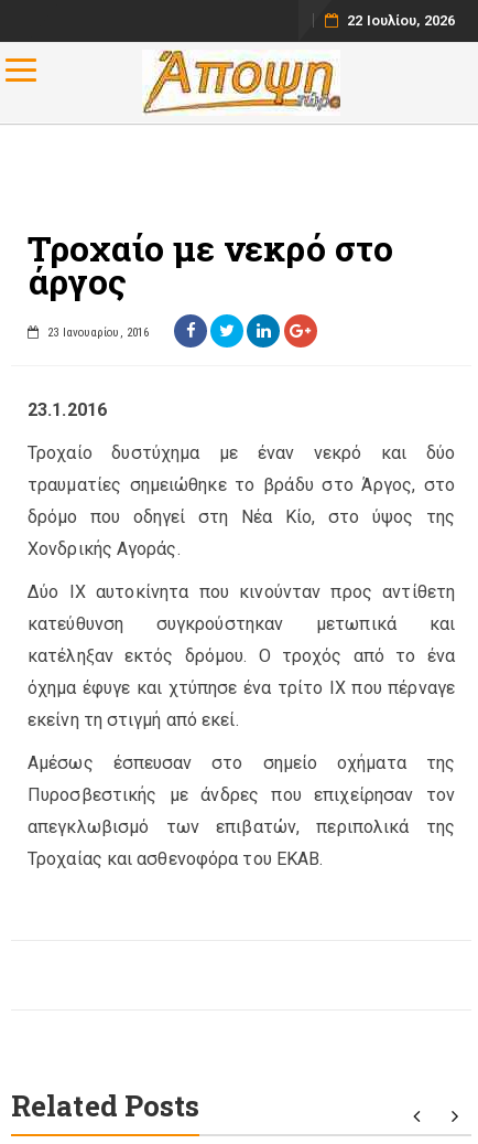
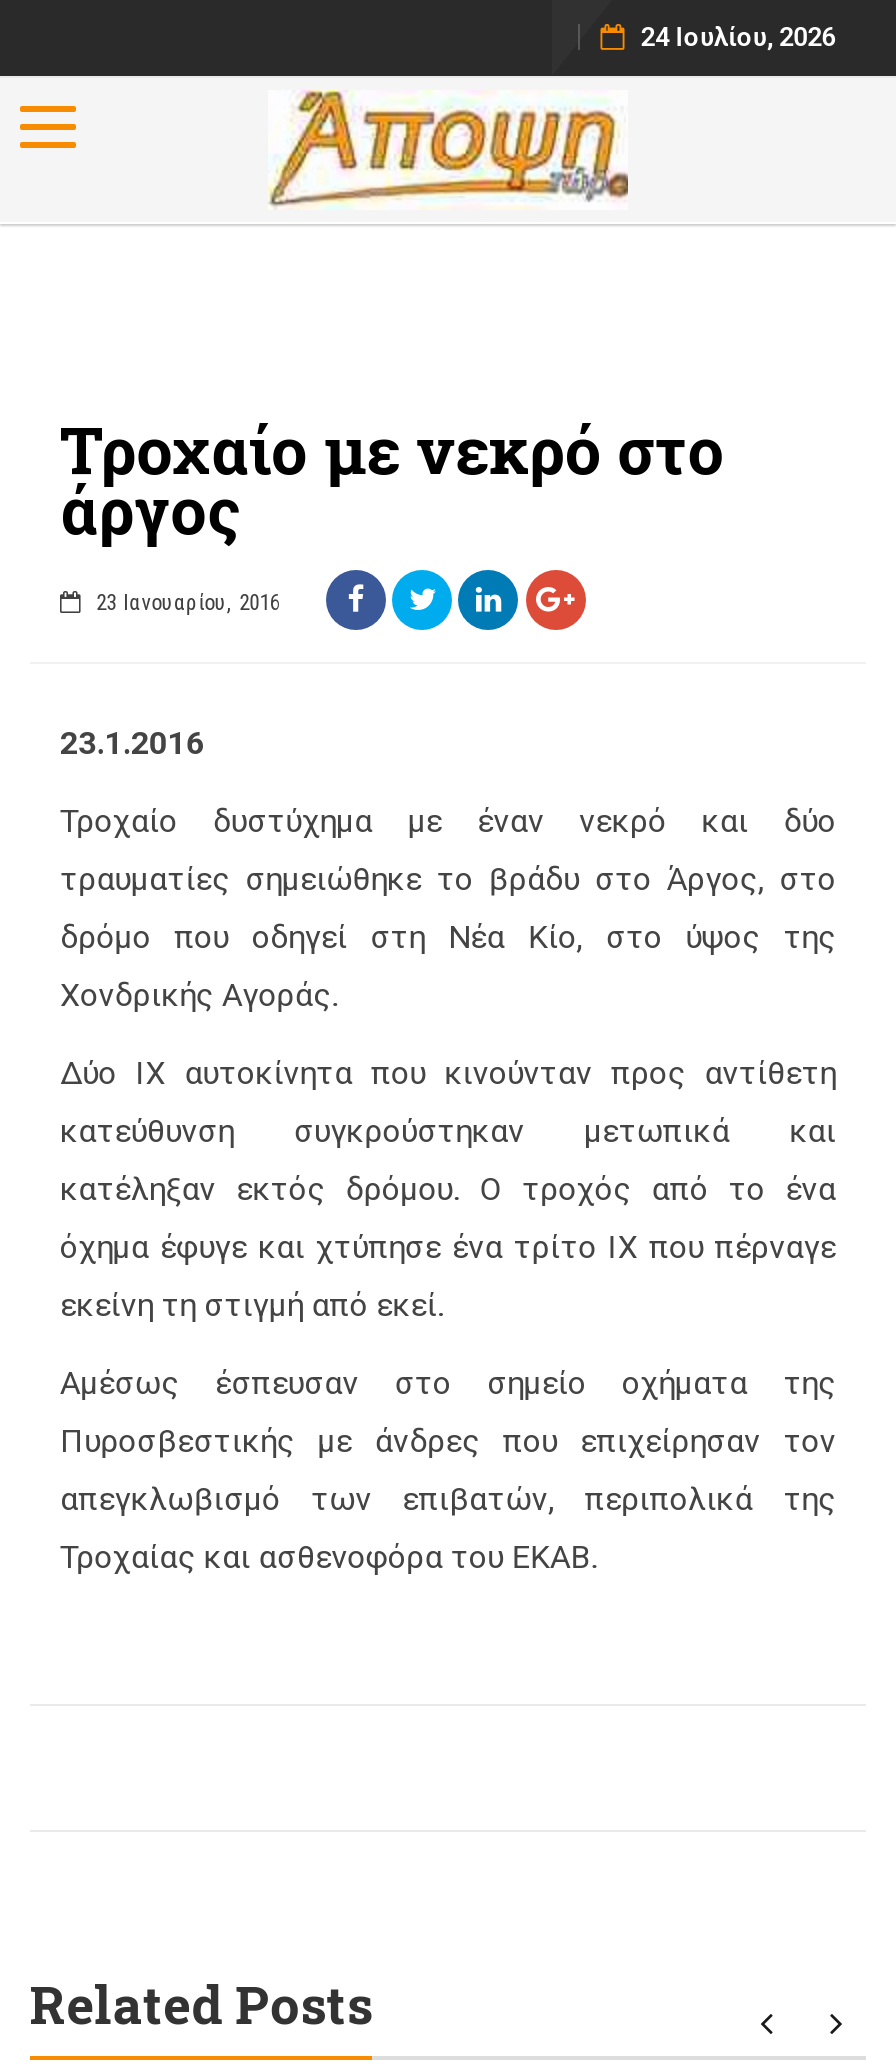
[347,12,455,29] 22 Ιουλίου, 2026 -> [641,22,836,52] 24 Ιουλίου, 2026

